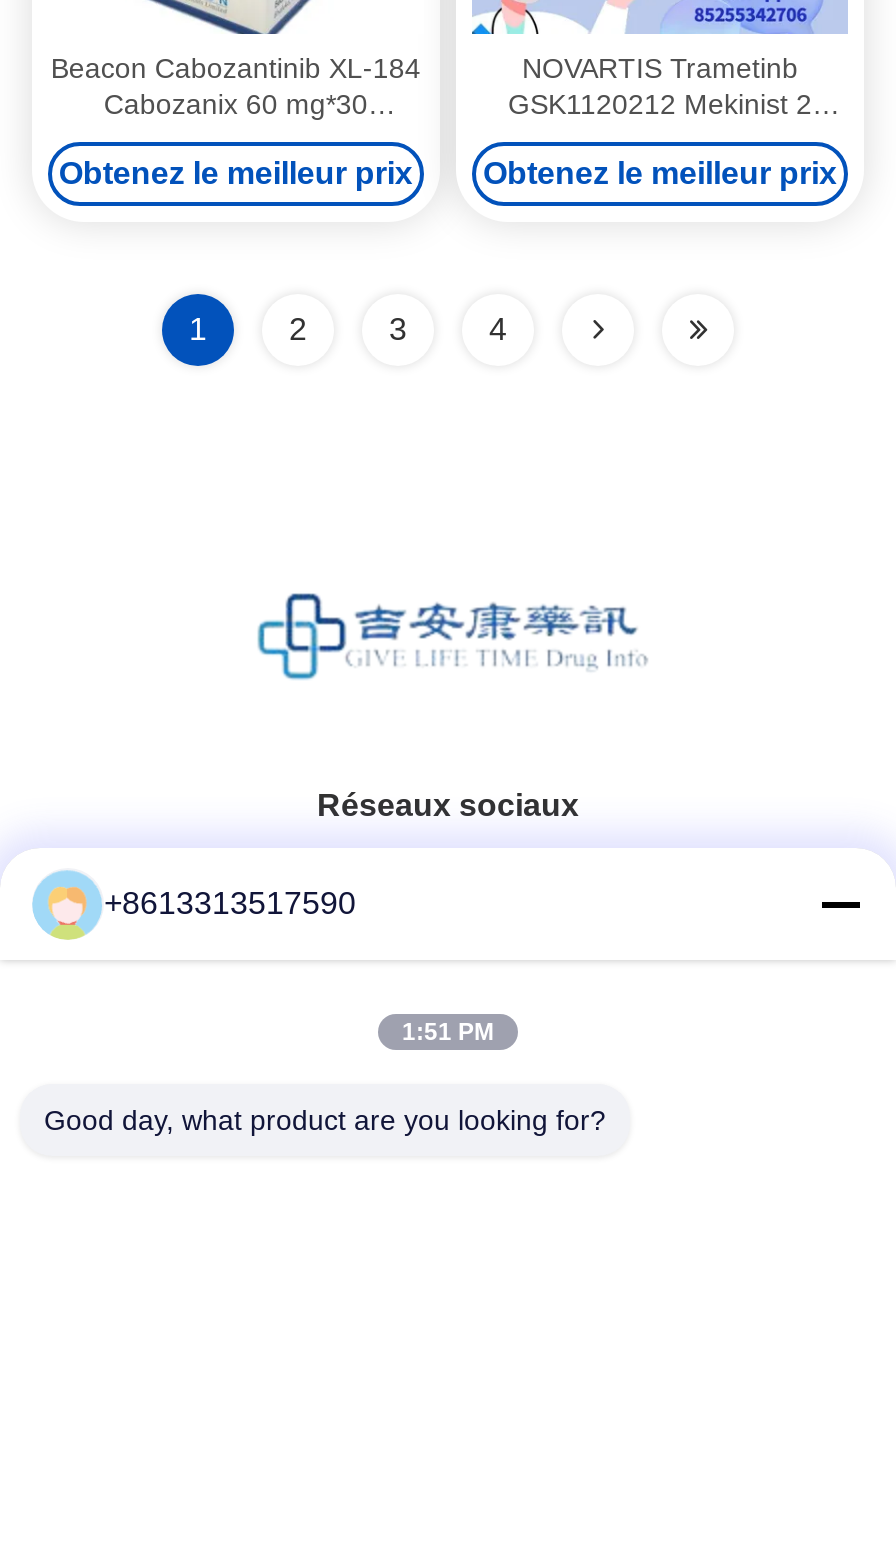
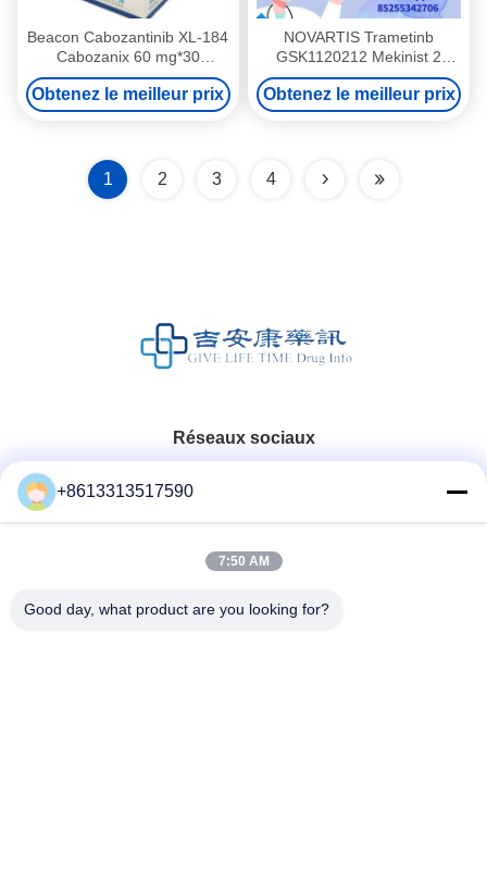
[402,1018,494,1046] 1:51 PM -> [218,554,269,569] 7:50 AM

